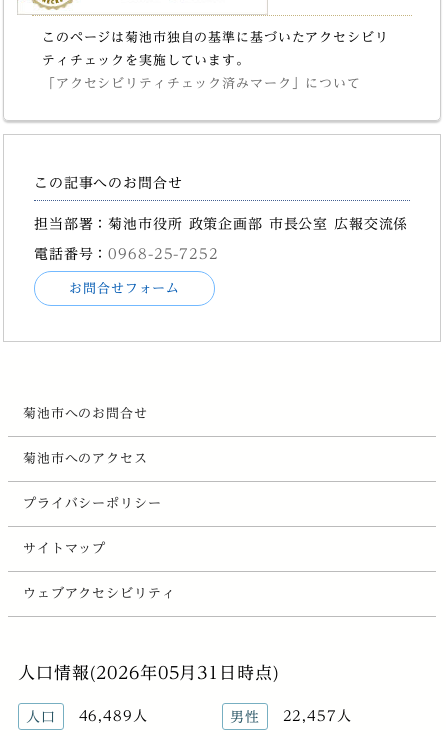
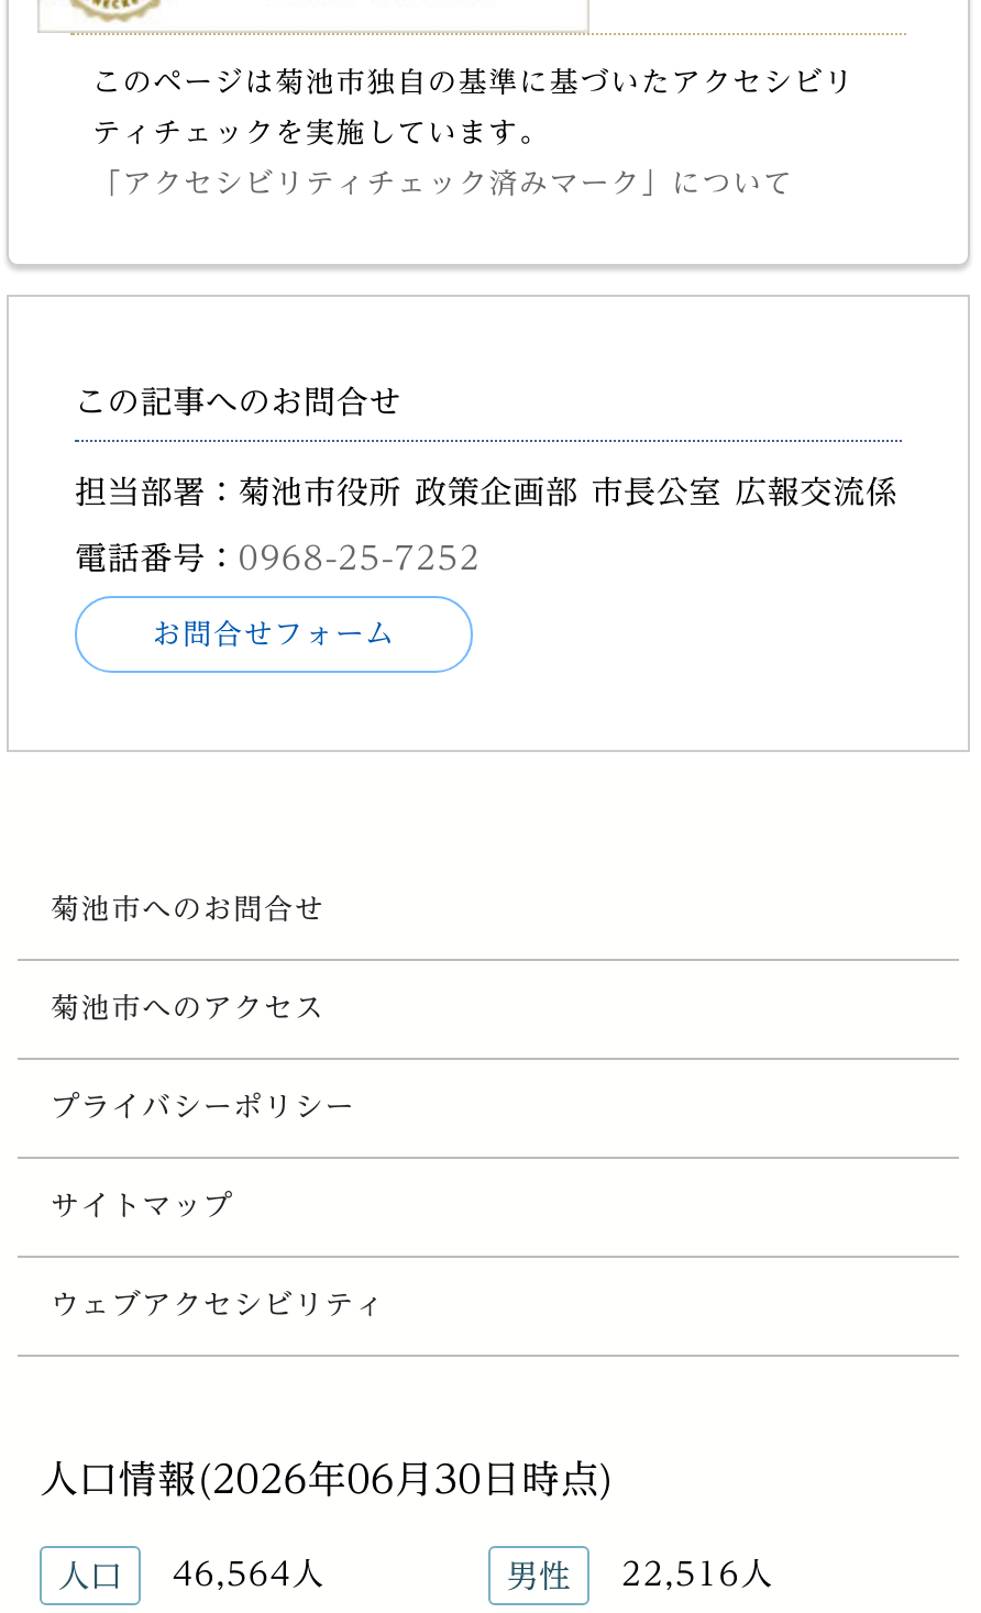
[18,664,279,681] 人口情報(2026年05月31日時点) -> [40,1460,615,1497] 人口情報(2026年06月30日時点)
[26,708,148,724] 人口 46,489人 -> [58,1557,325,1592] 人口 46,564人
[230,708,352,724] 男性 22,457人 -> [506,1557,773,1592] 男性 22,516人

